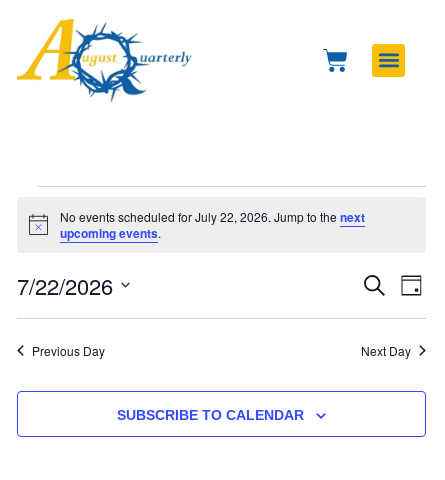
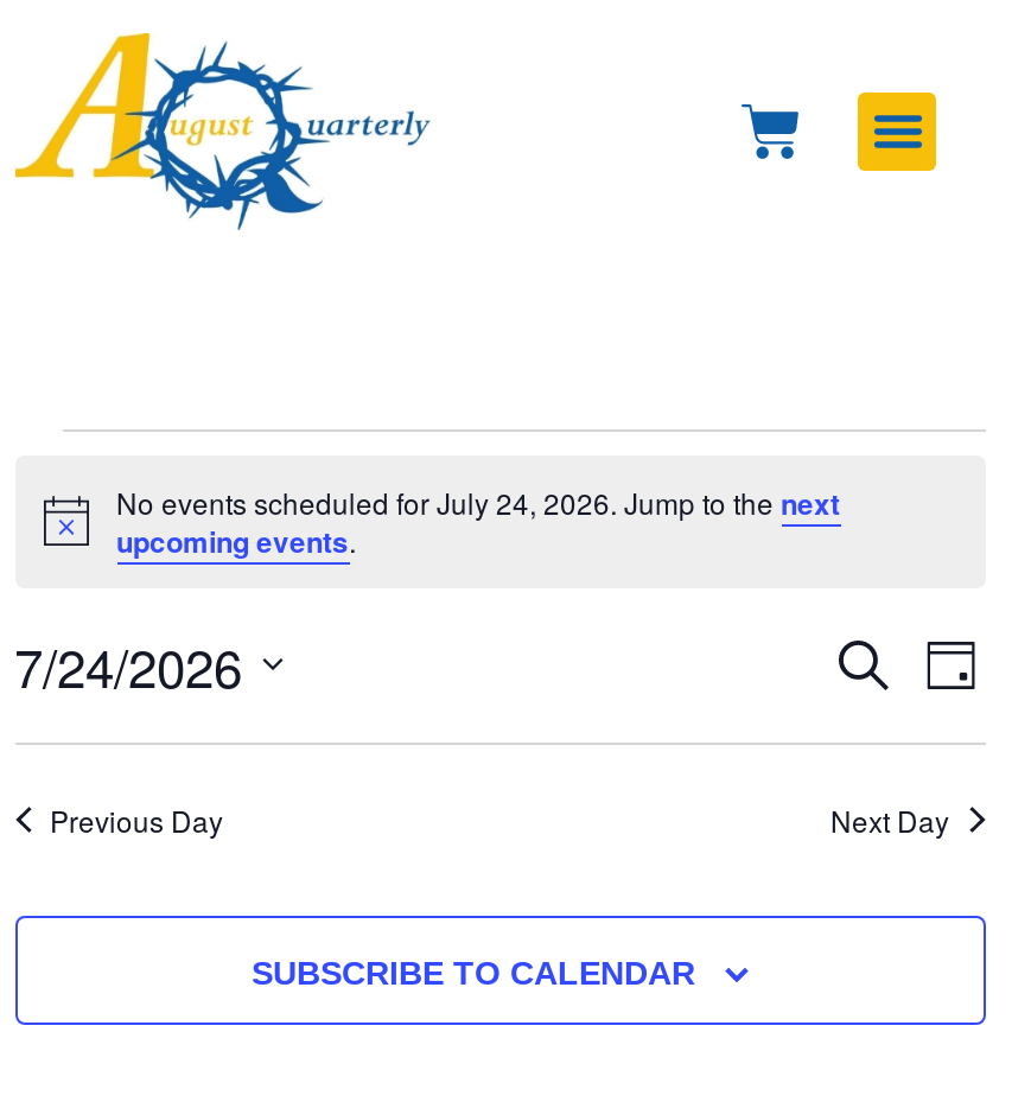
[59,208,364,226] No events scheduled for July 22, 2026. Jump to the next -> [116,481,840,524] No events scheduled for July 24, 2026. Jump to the next
[16,270,112,301] 7/22/2026 -> [14,628,242,702] 7/24/2026

